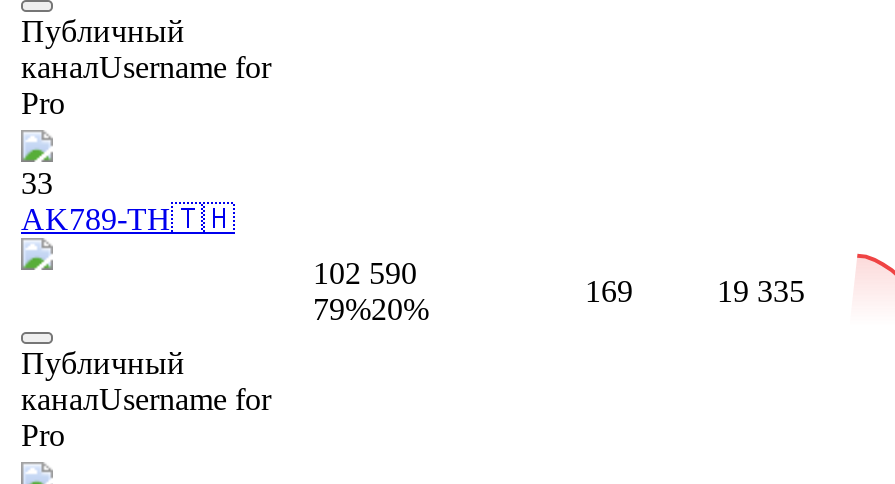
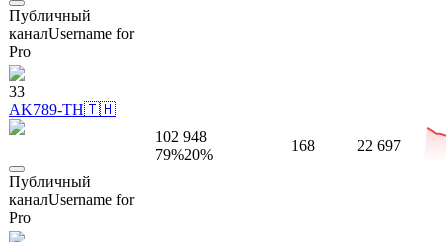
[313,256,417,290] 102 590 -> [155,128,207,145] 102 948
[585,274,633,308] 169 -> [291,137,315,154] 168
[717,274,805,308] 19 335 -> [357,137,401,154] 22 697

